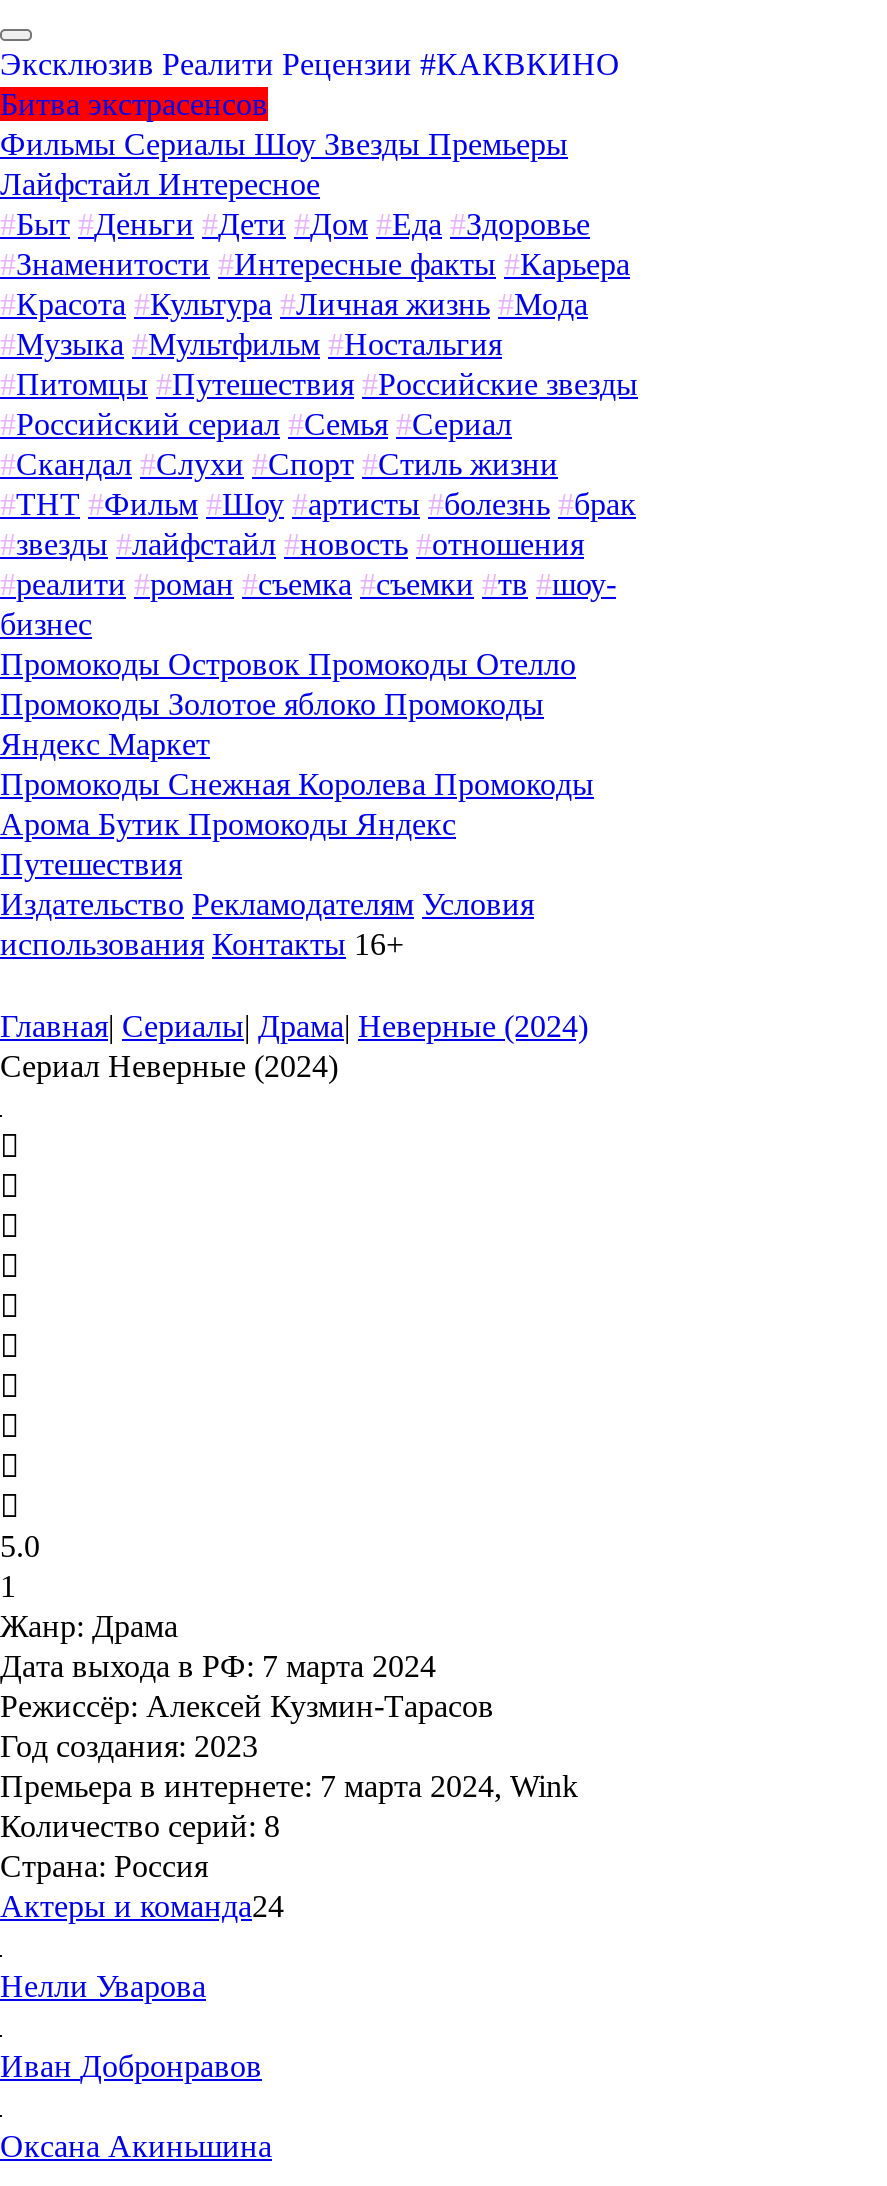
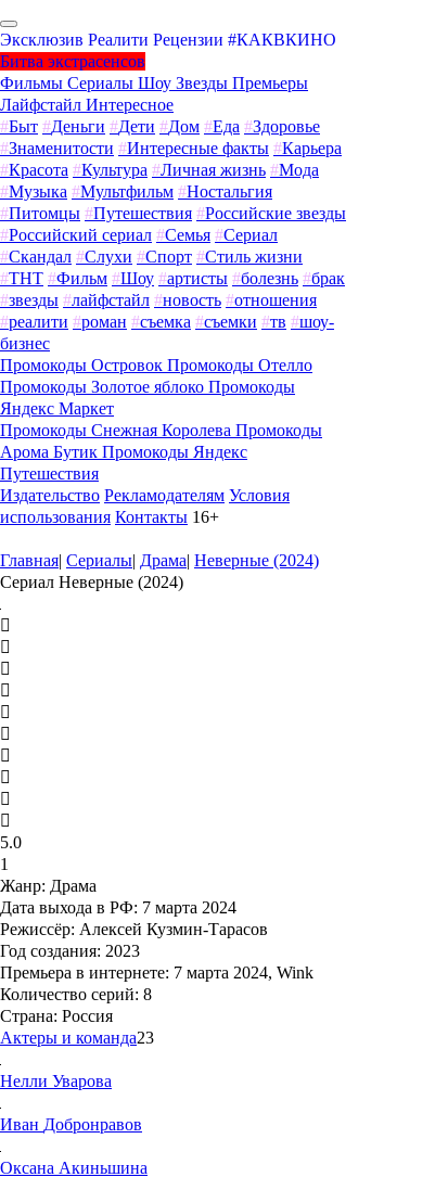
[0,1890,284,1924] Актеры и команда24 -> [0,1029,154,1047] Актеры и команда23

